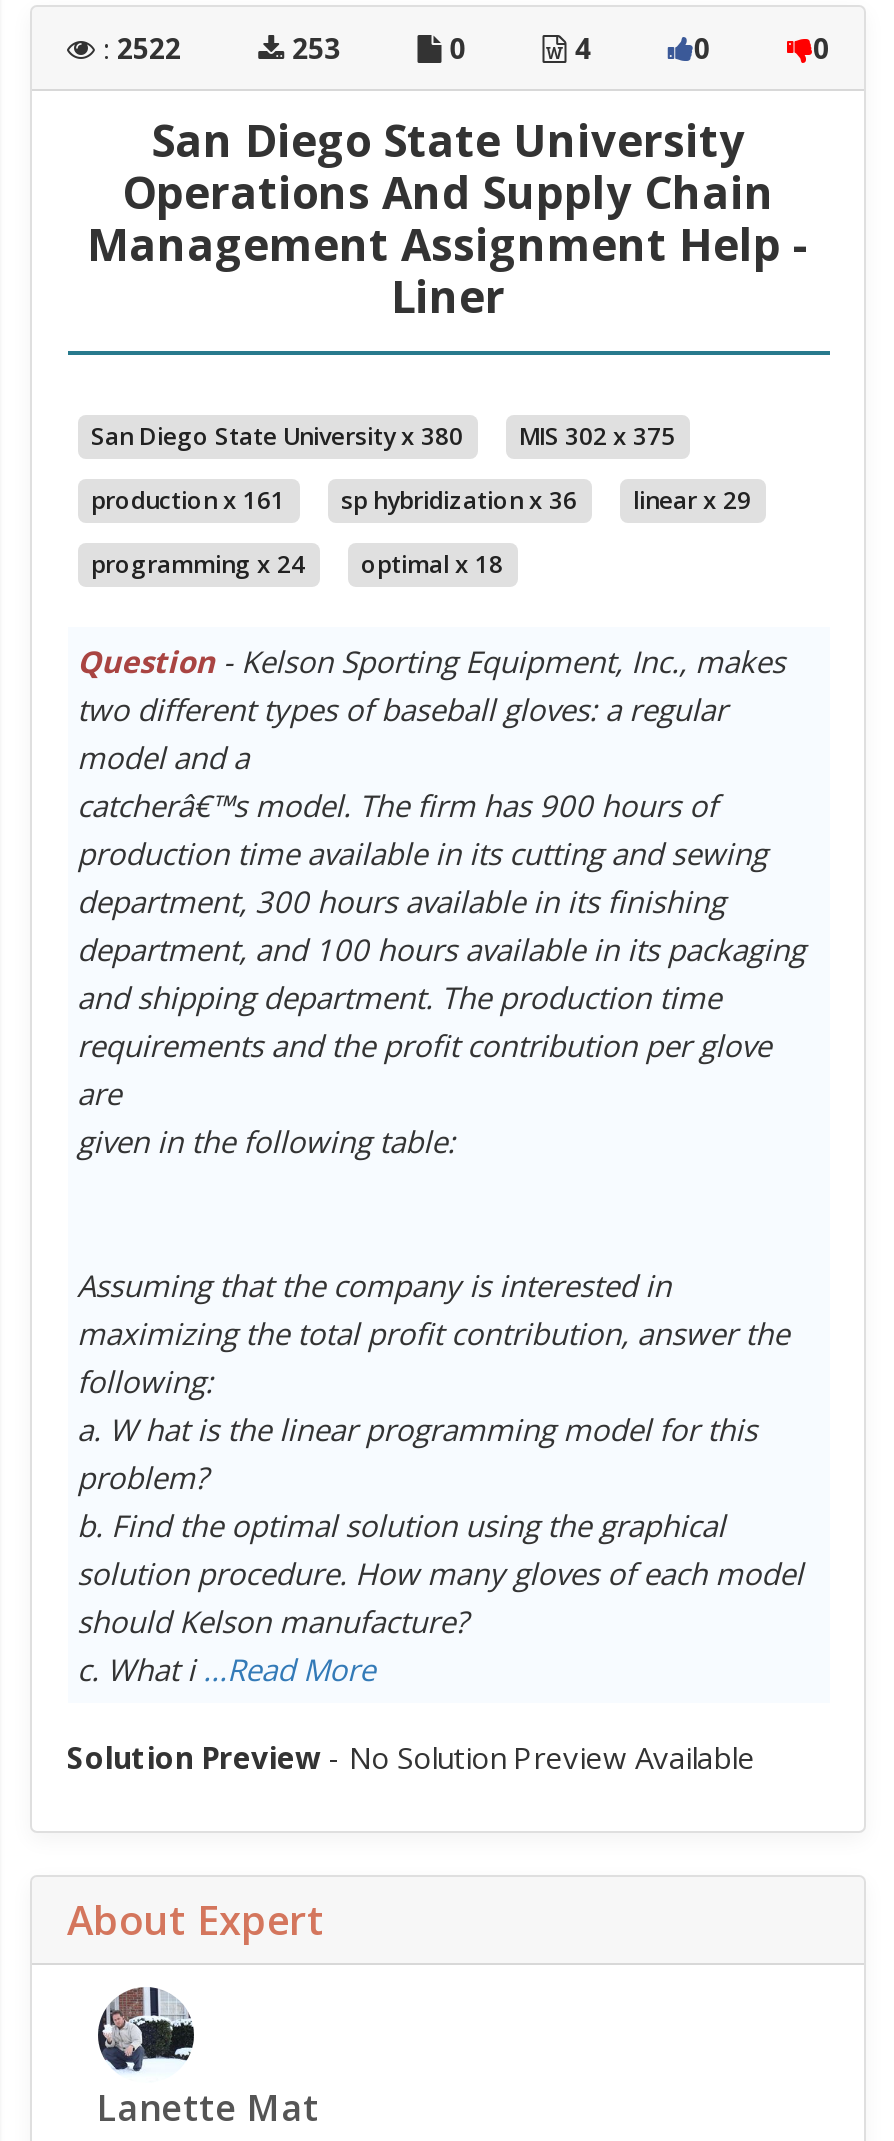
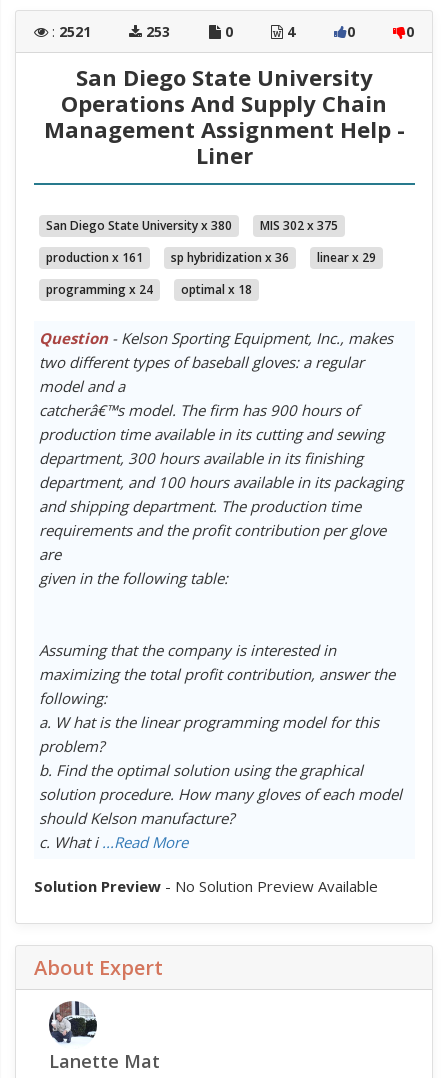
[103,28,181,66] : 2522 -> [51,21,90,40] : 2521

